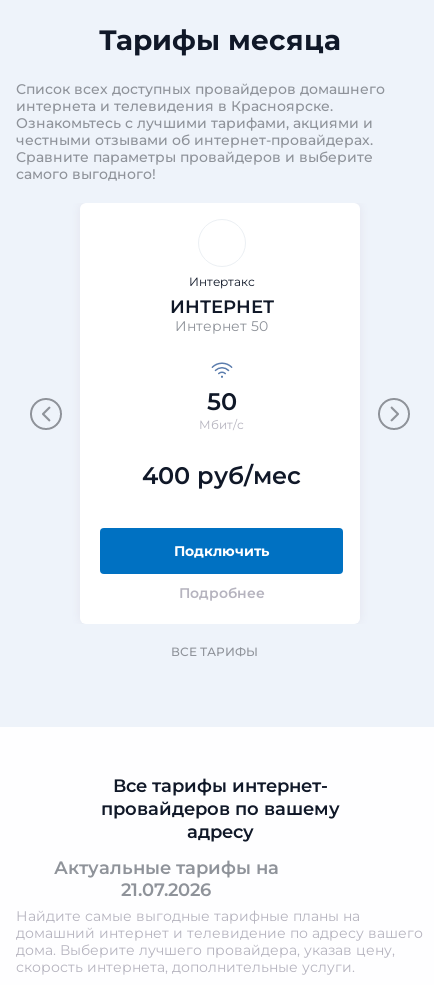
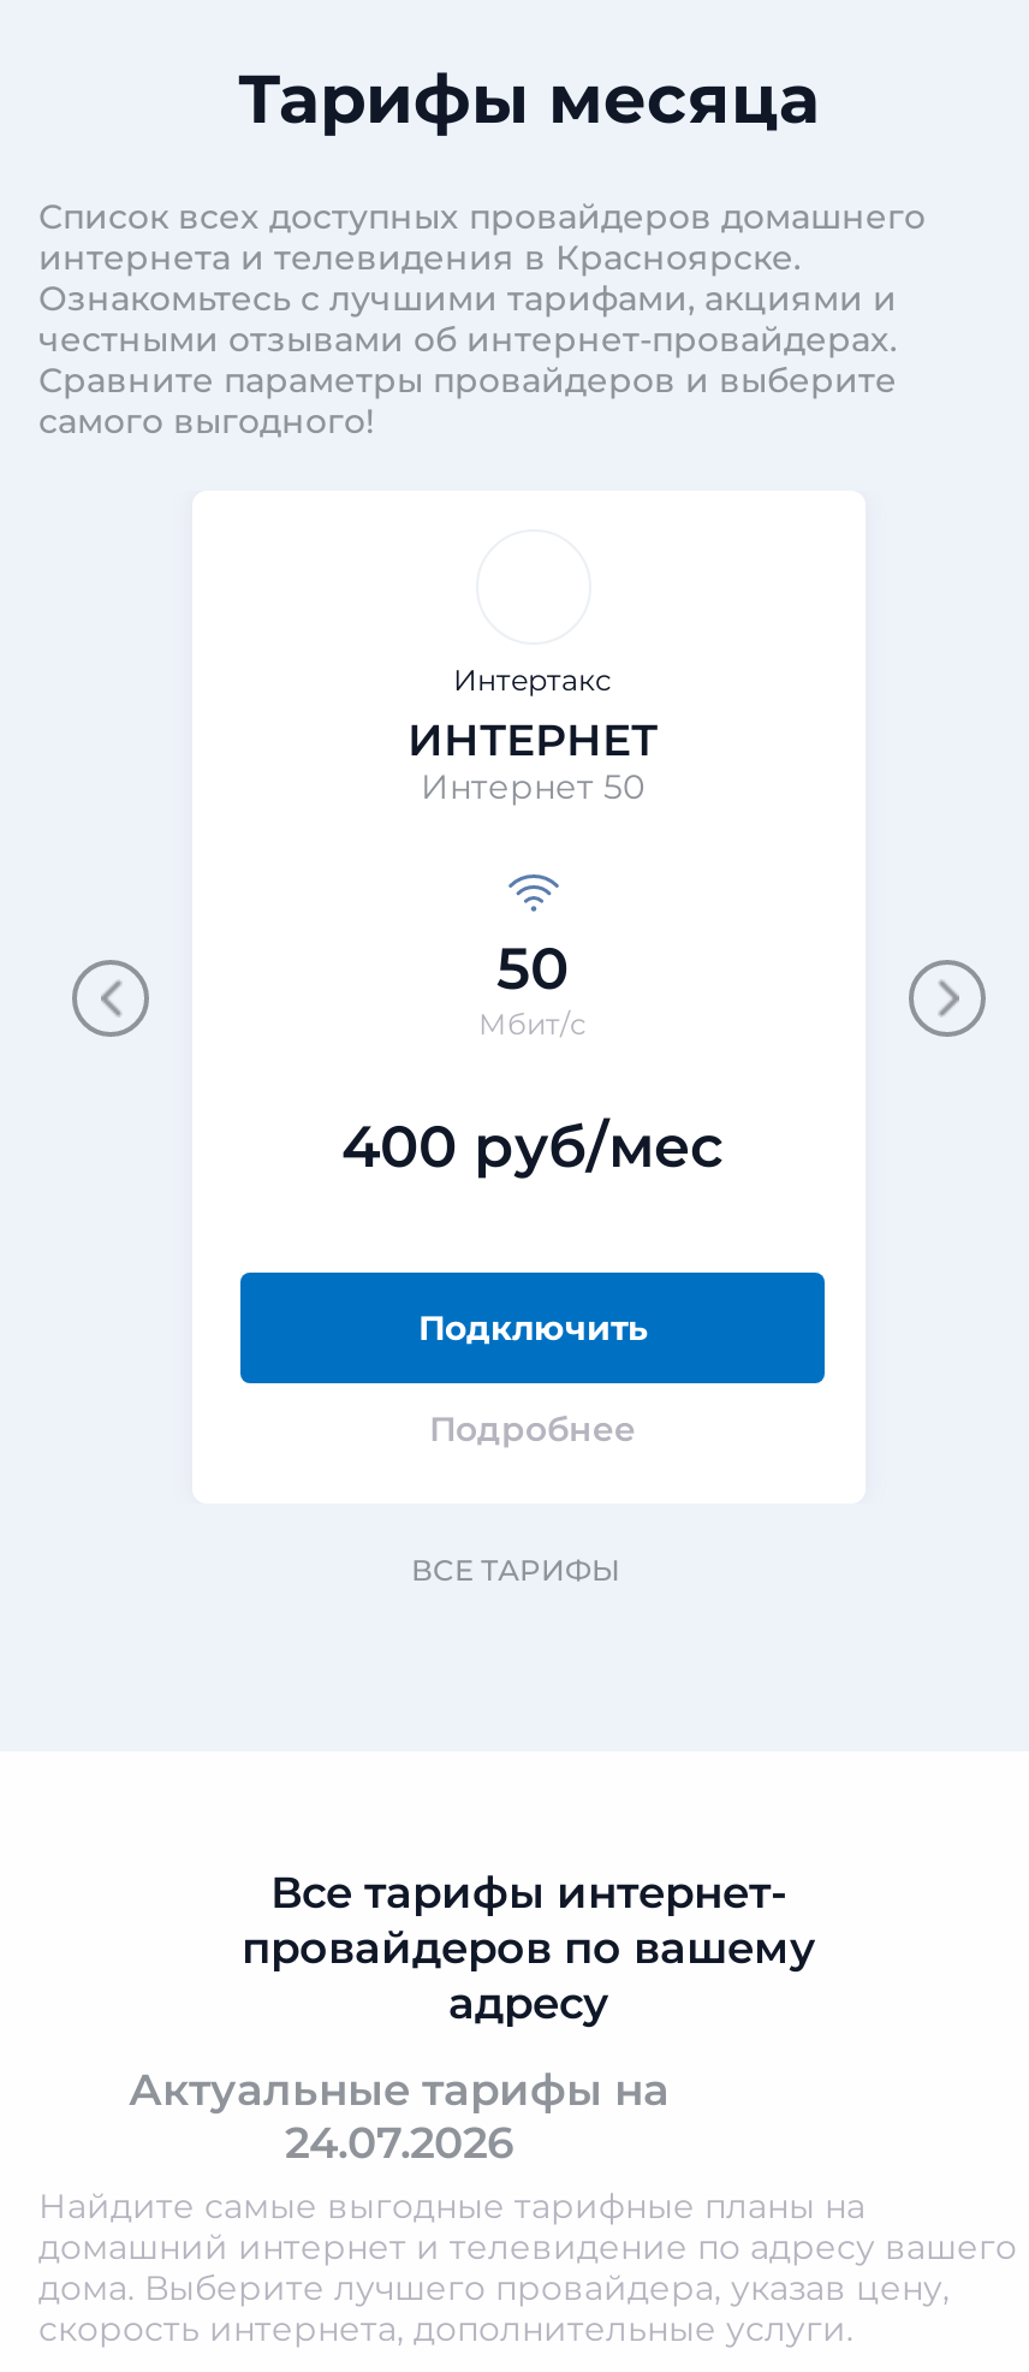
[121,879,211,901] 21.07.2026 -> [285,2117,513,2170] 24.07.2026

